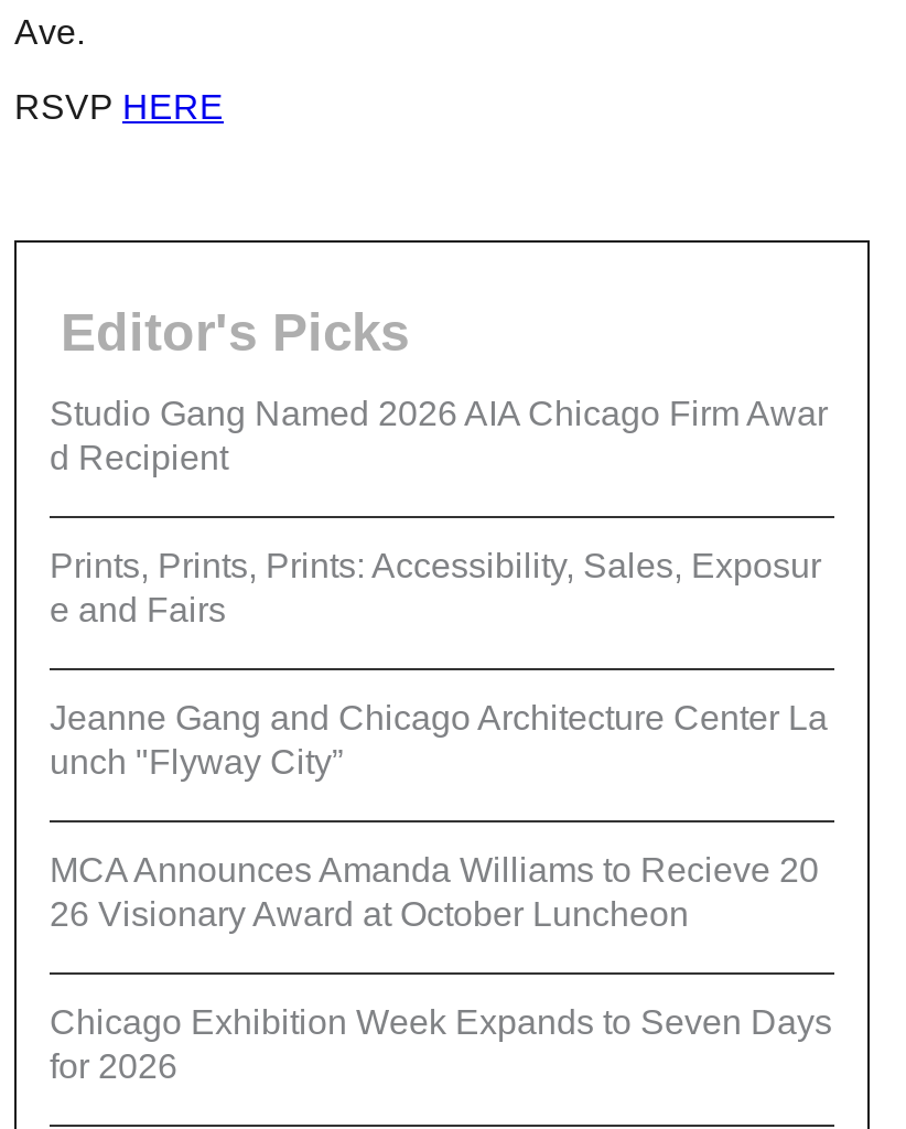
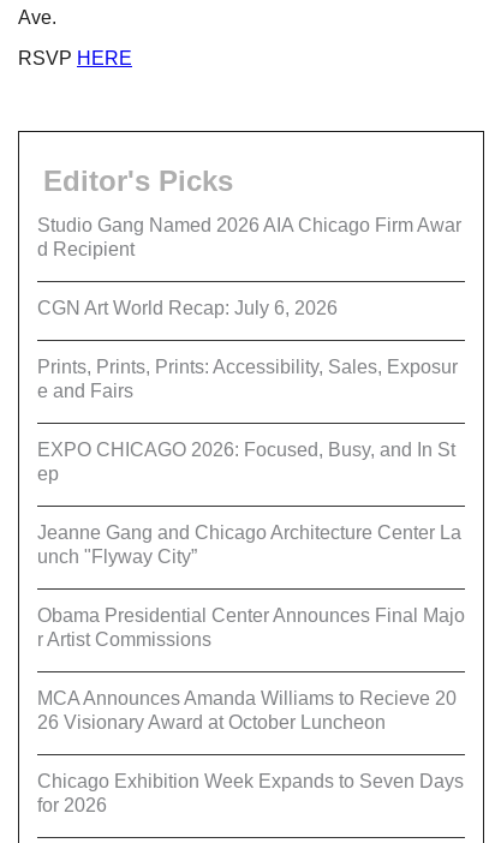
none -> [37,297,338,318] CGN Art World Recap: July 6, 2026
none -> [37,439,455,483] EXPO CHICAGO 2026: Focused, Busy, and In St | ep
none -> [37,605,465,649] Obama Presidential Center Announces Final Majo | r Artist Commissions

